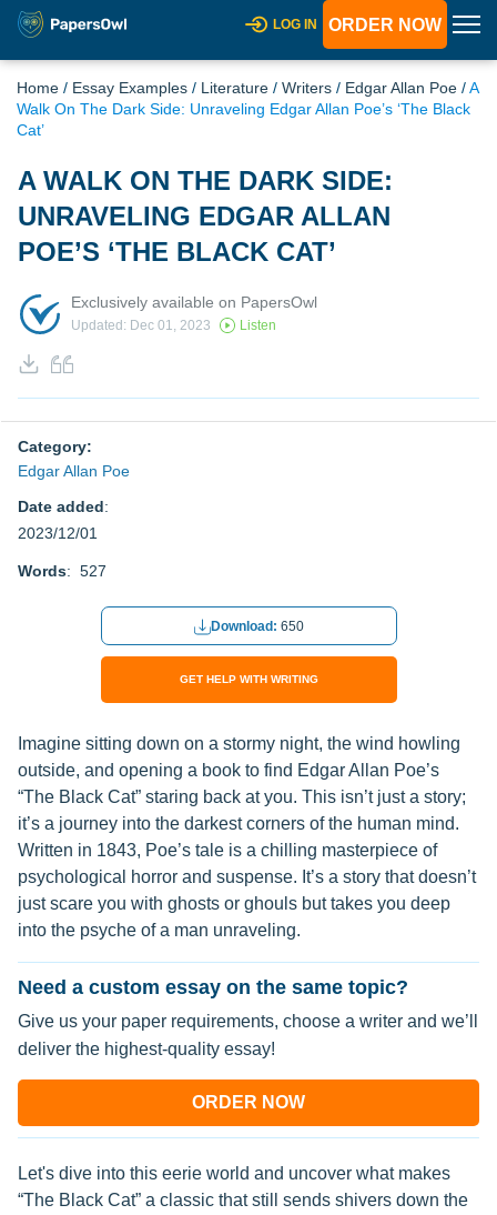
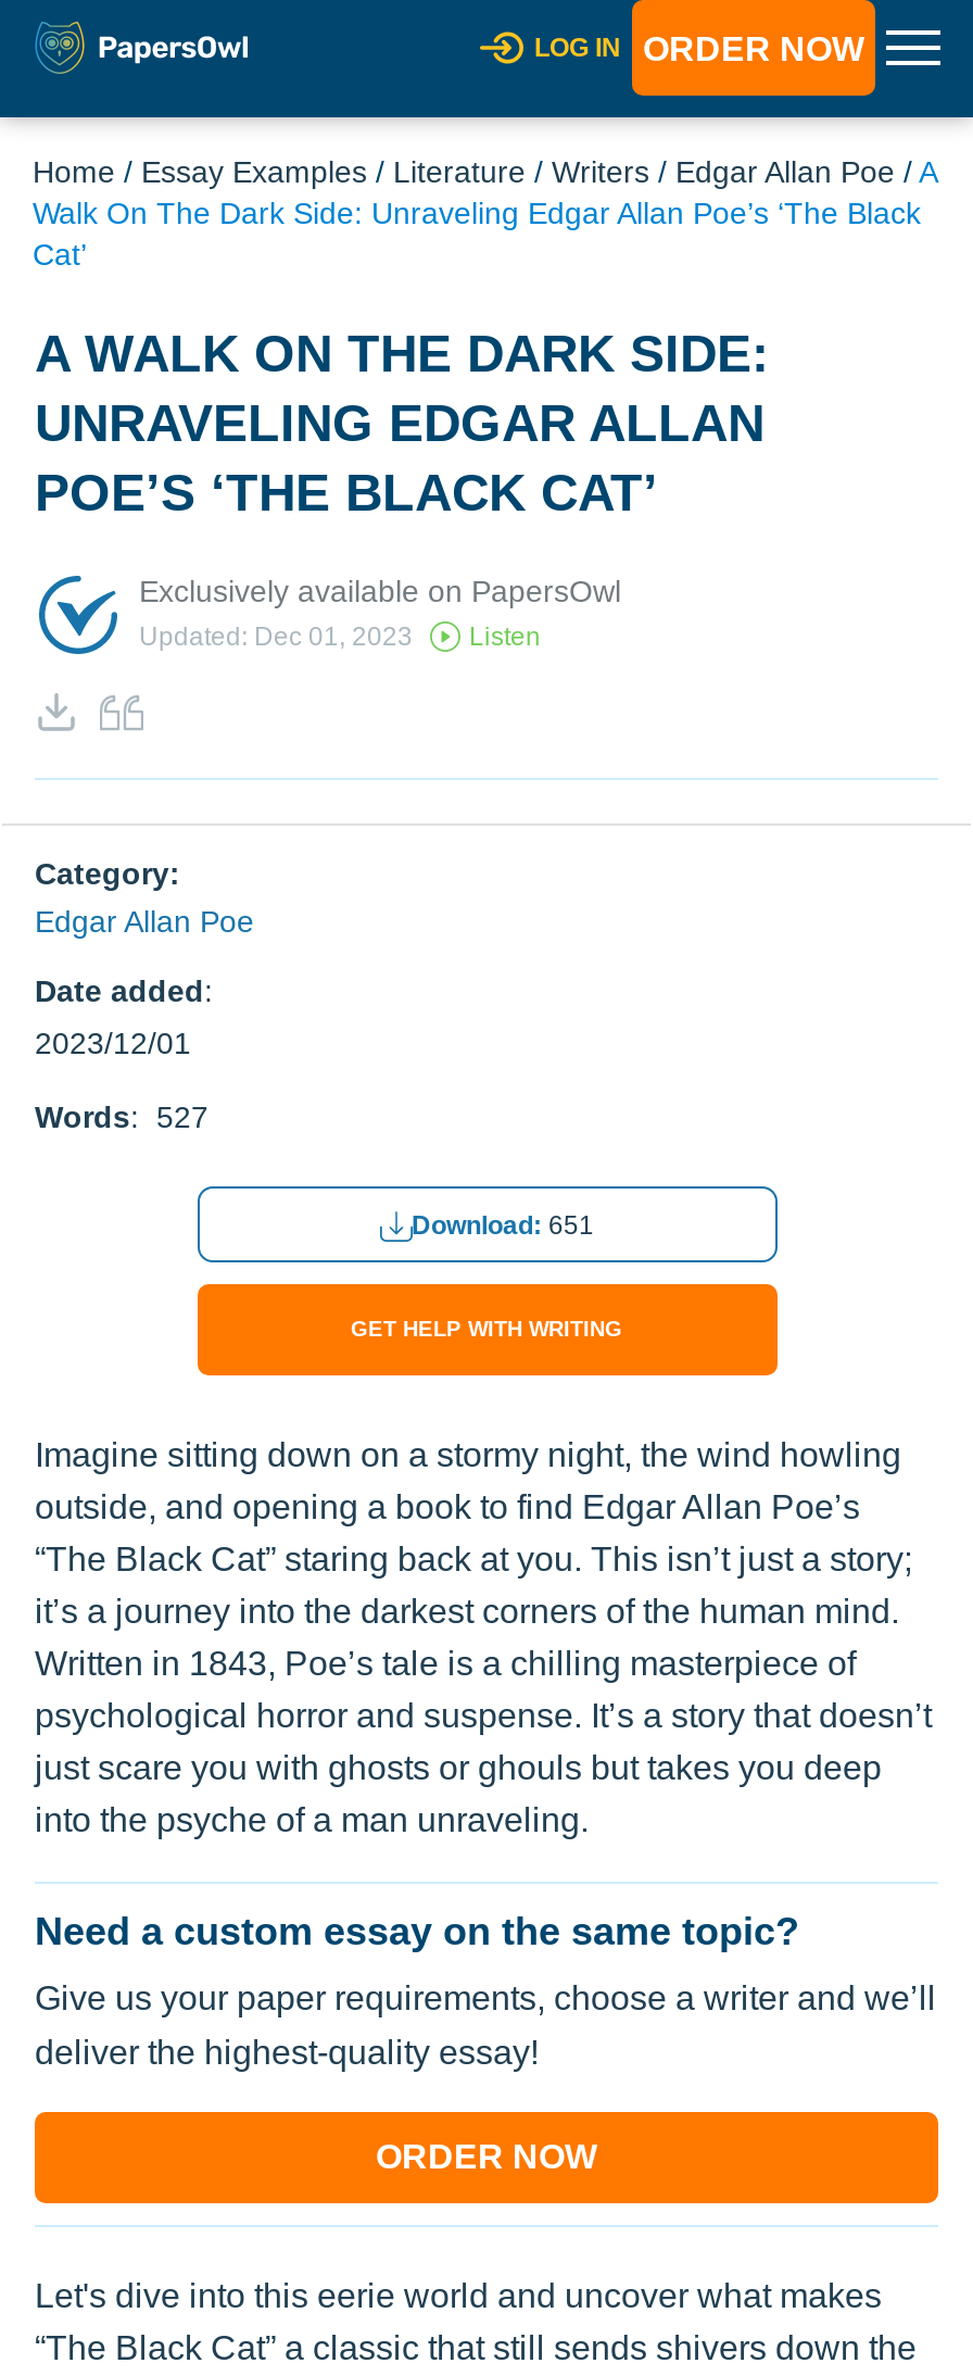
[210,619,303,634] Download: 650 -> [412,1211,594,1241] Download: 651

